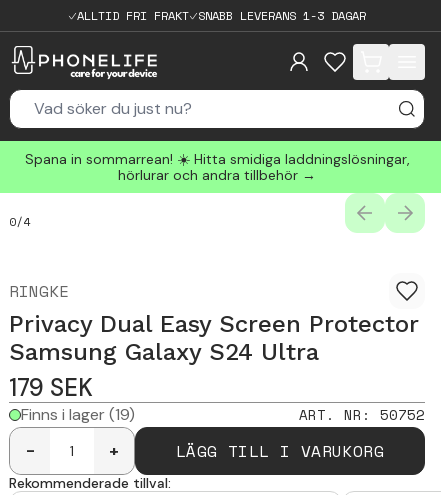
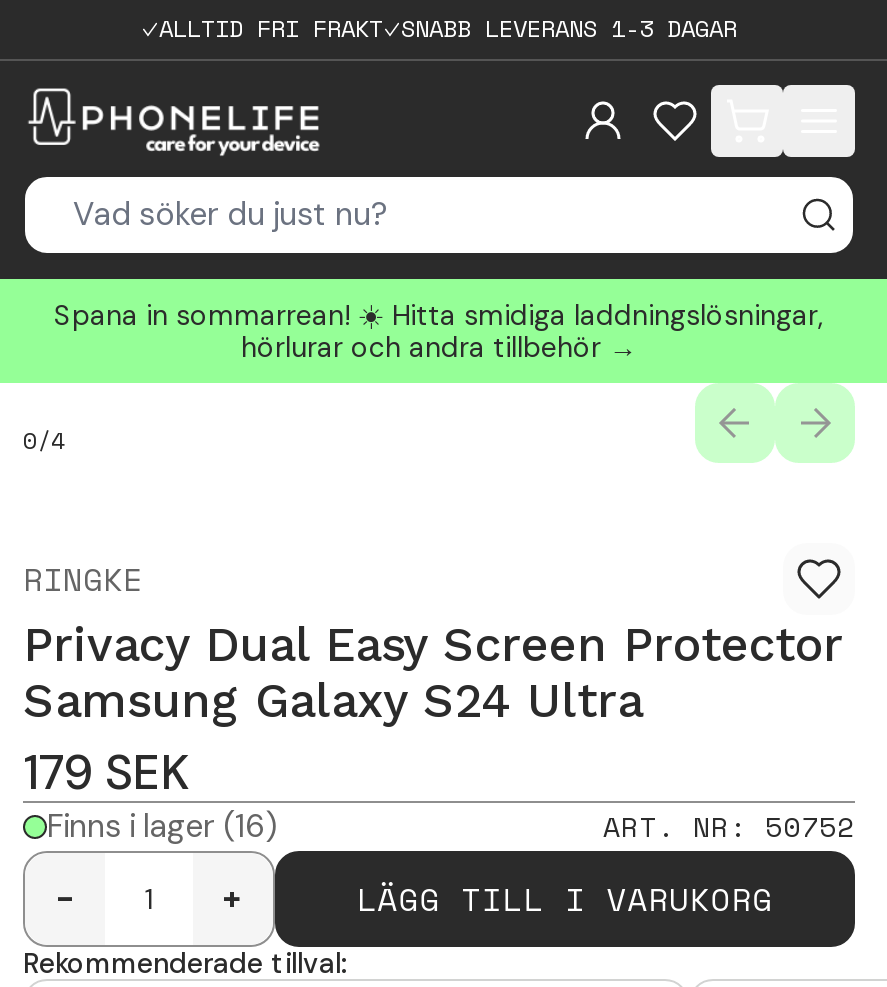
[21,404,135,425] Finns i lager (19) -> [47,805,277,847] Finns i lager (16)

